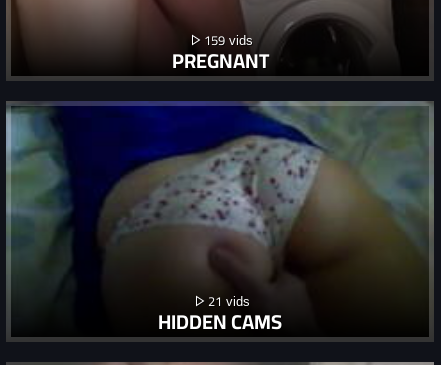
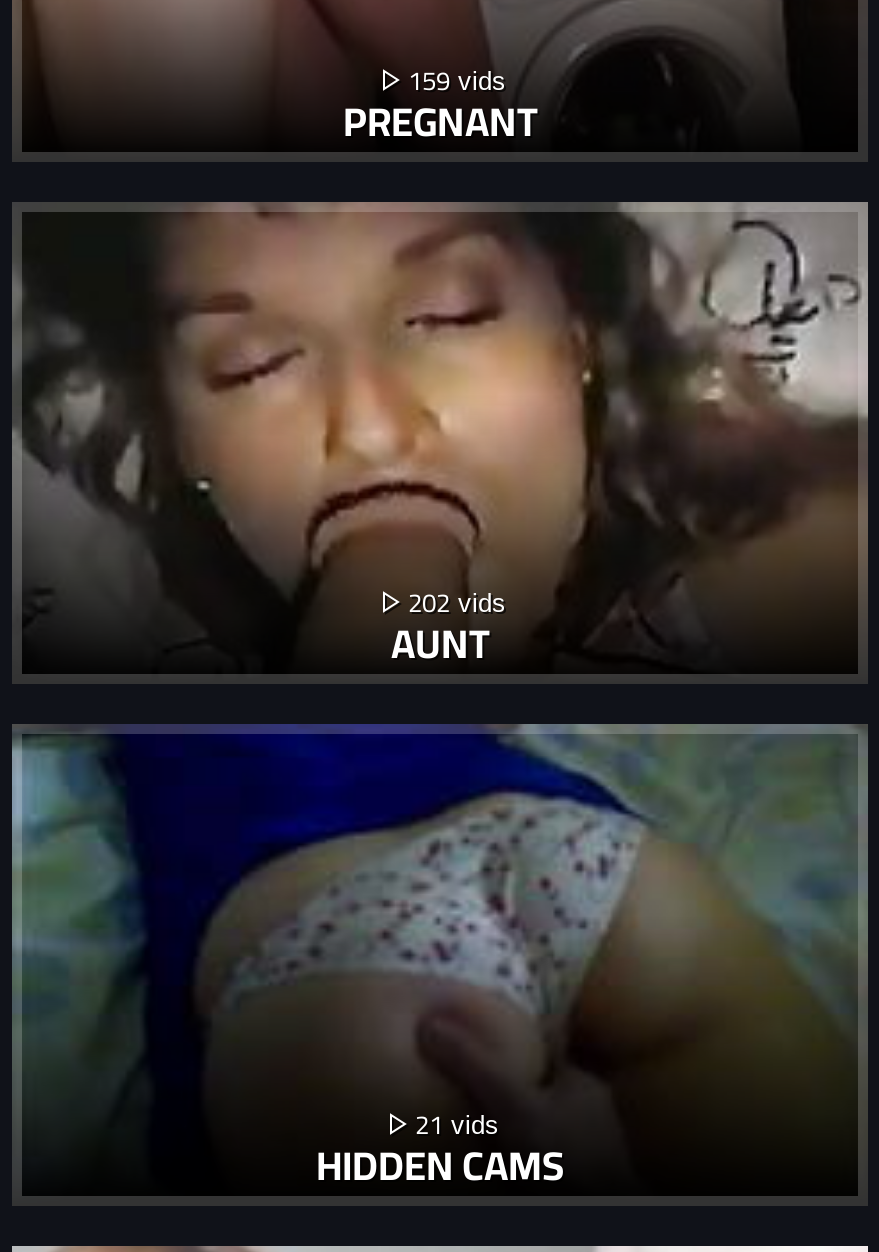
none -> [14,200,868,680] [image] | AUNT
none -> [408,578,450,626] 202

